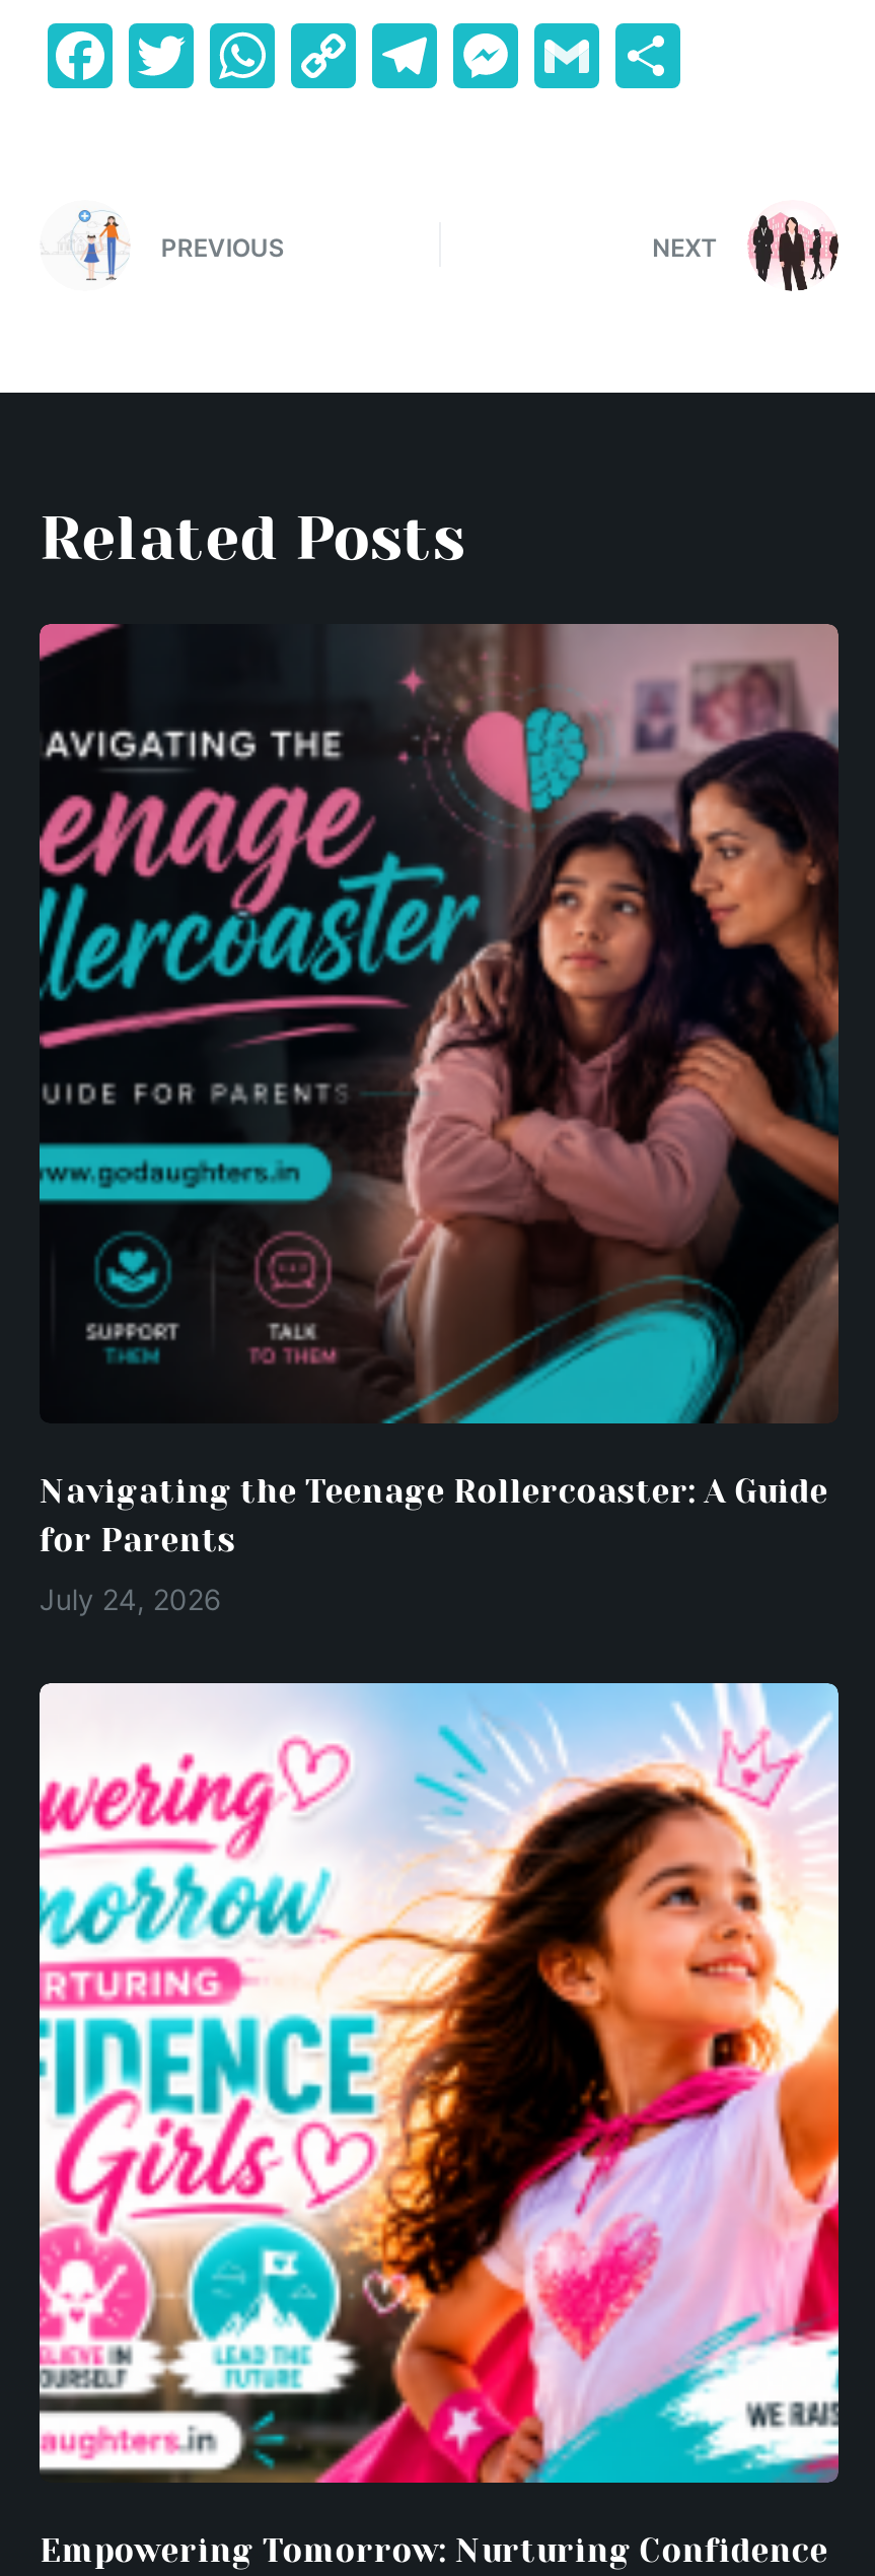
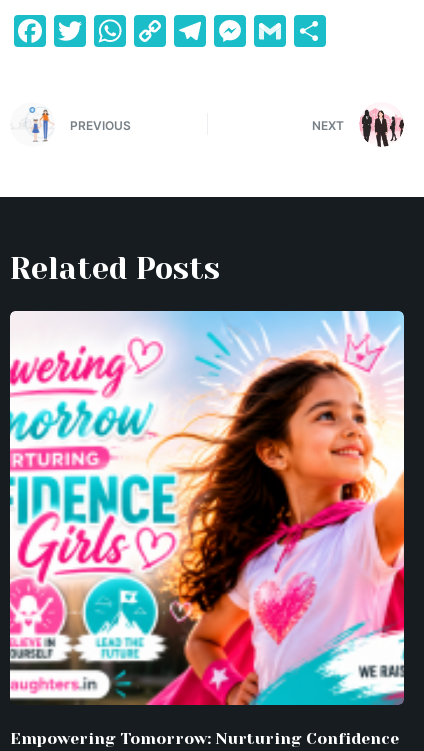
[38,622,841,1616] [image] | Navigating the Teenage Rollercoaster: A Guide | for Parents | July 24, 2026 -> none

